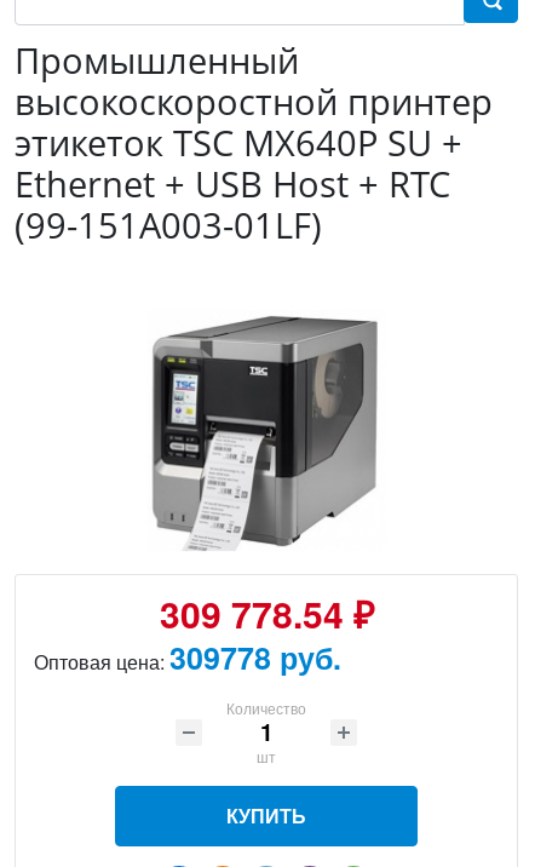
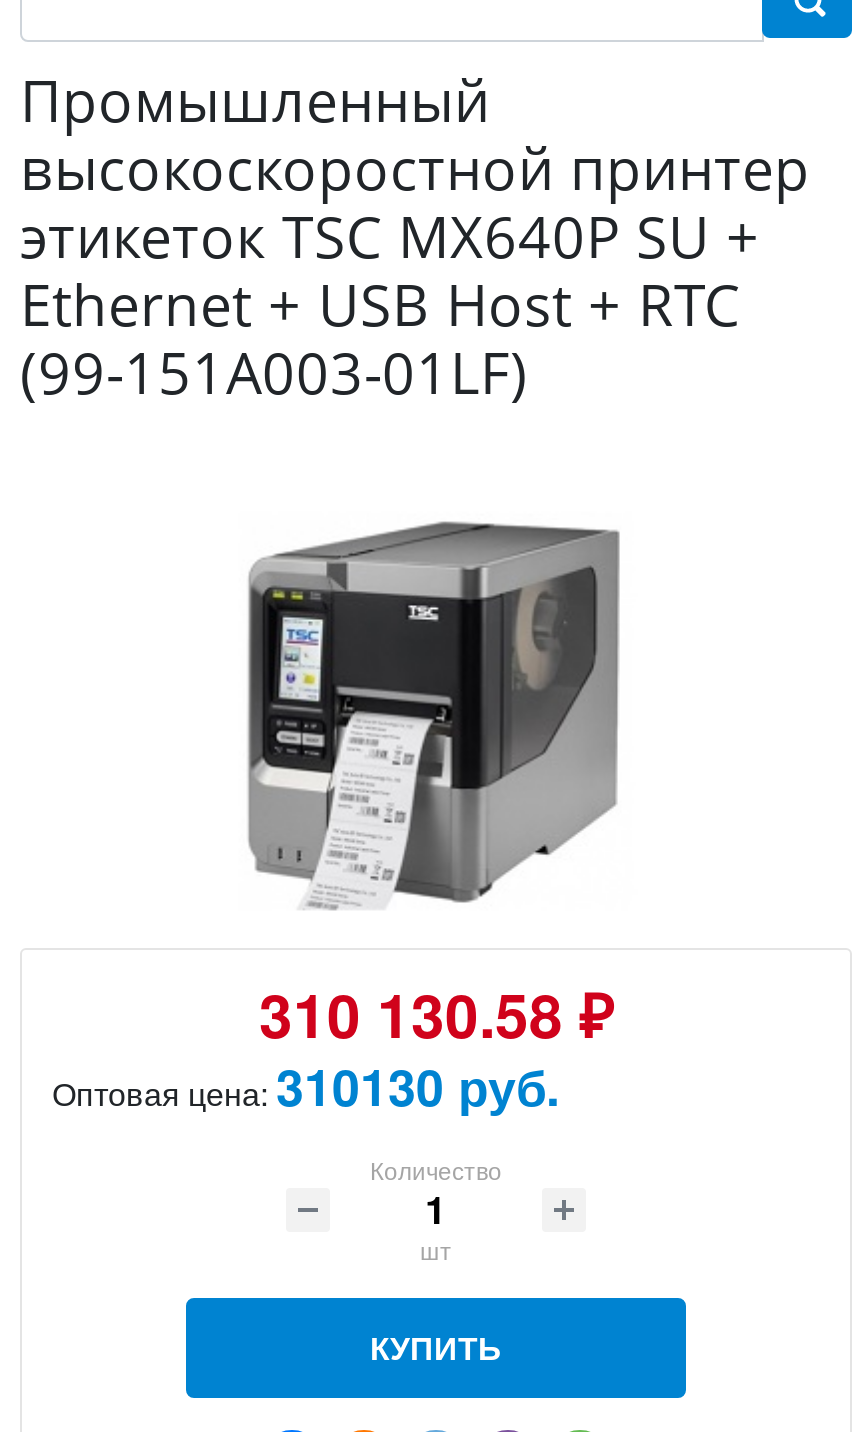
[159,587,373,639] 309 778.54 ₽ -> [259,970,613,1056] 310 130.58 ₽
[34,636,341,679] Оптовая цена:309778 руб. -> [52,1050,560,1122] Оптовая цена:310130 руб.

